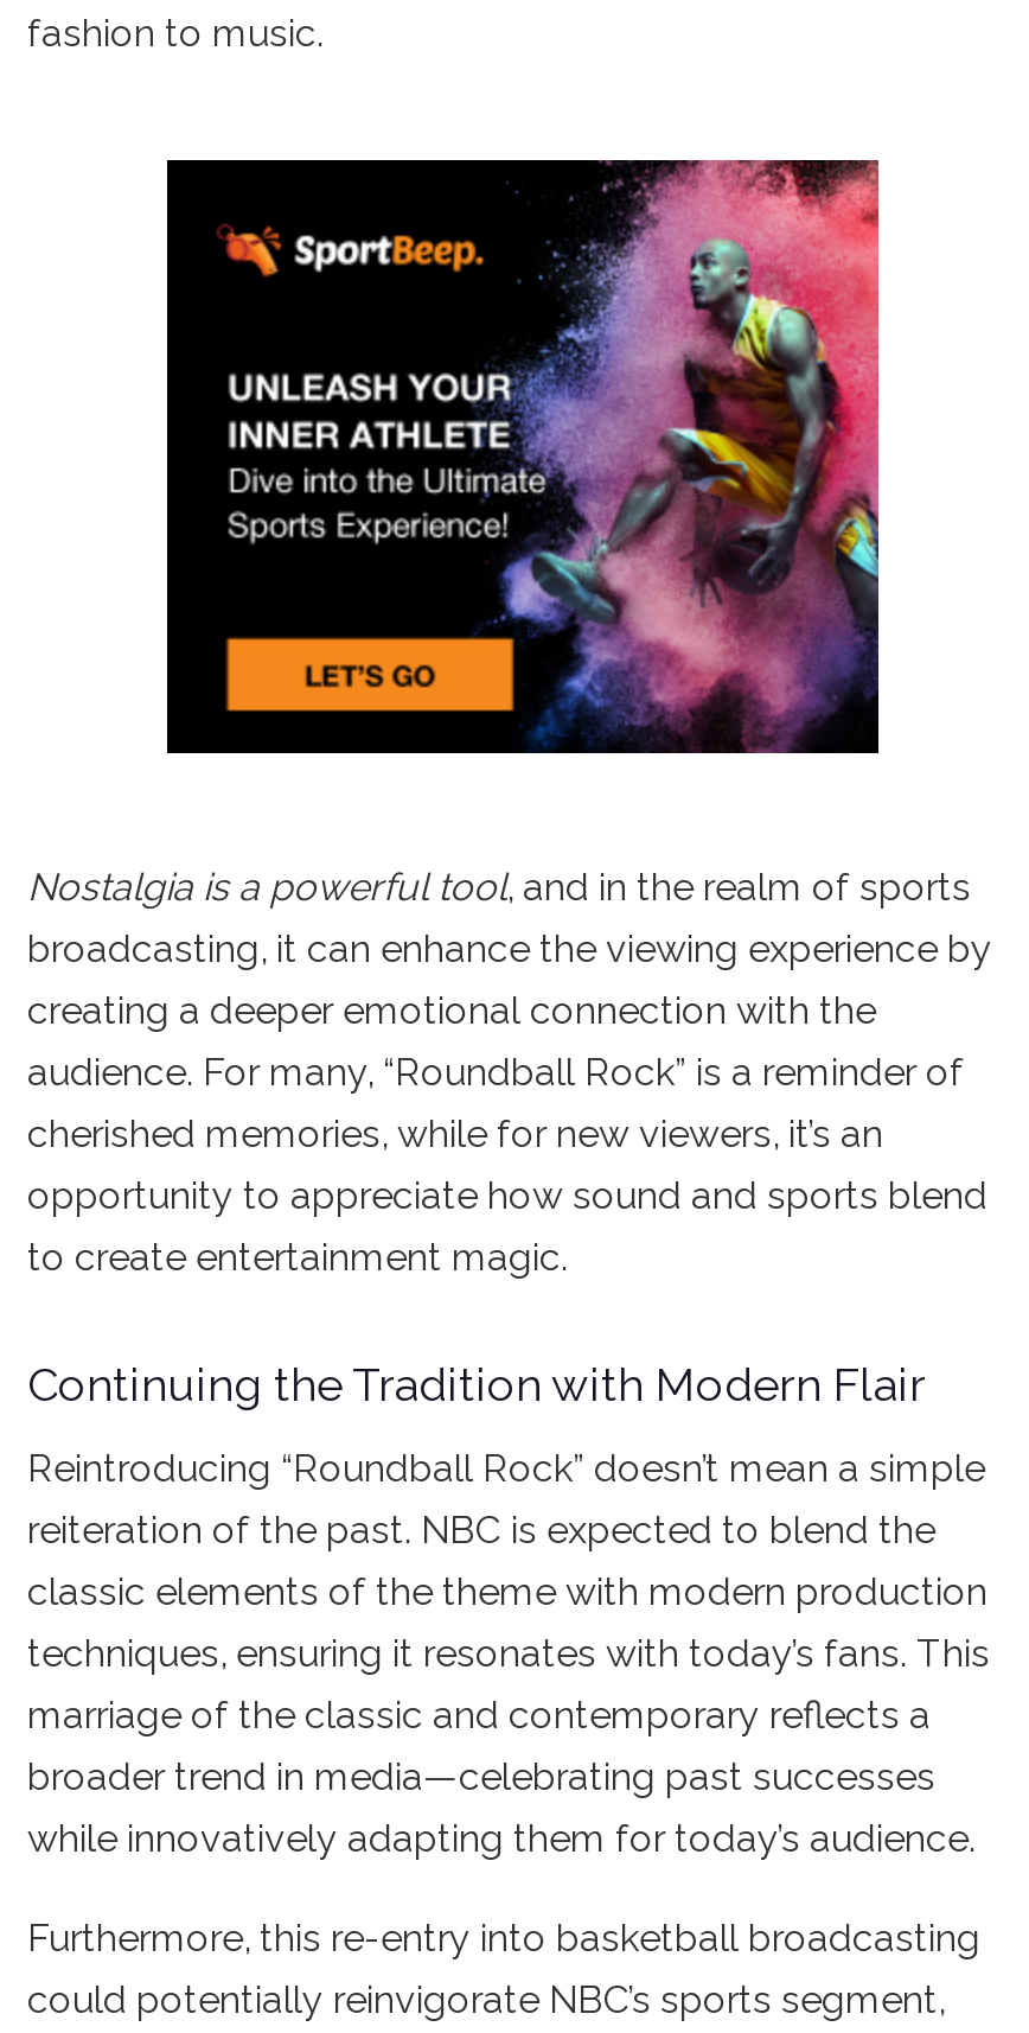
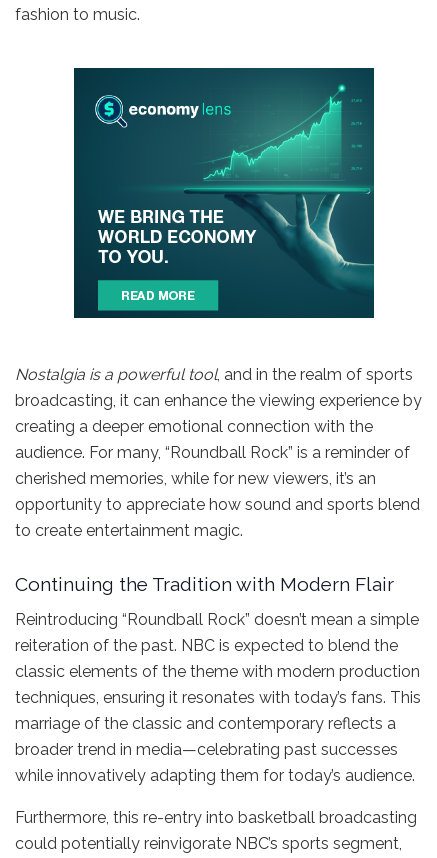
[167,158,881,753] [image] -> [74,67,375,318] [image]

